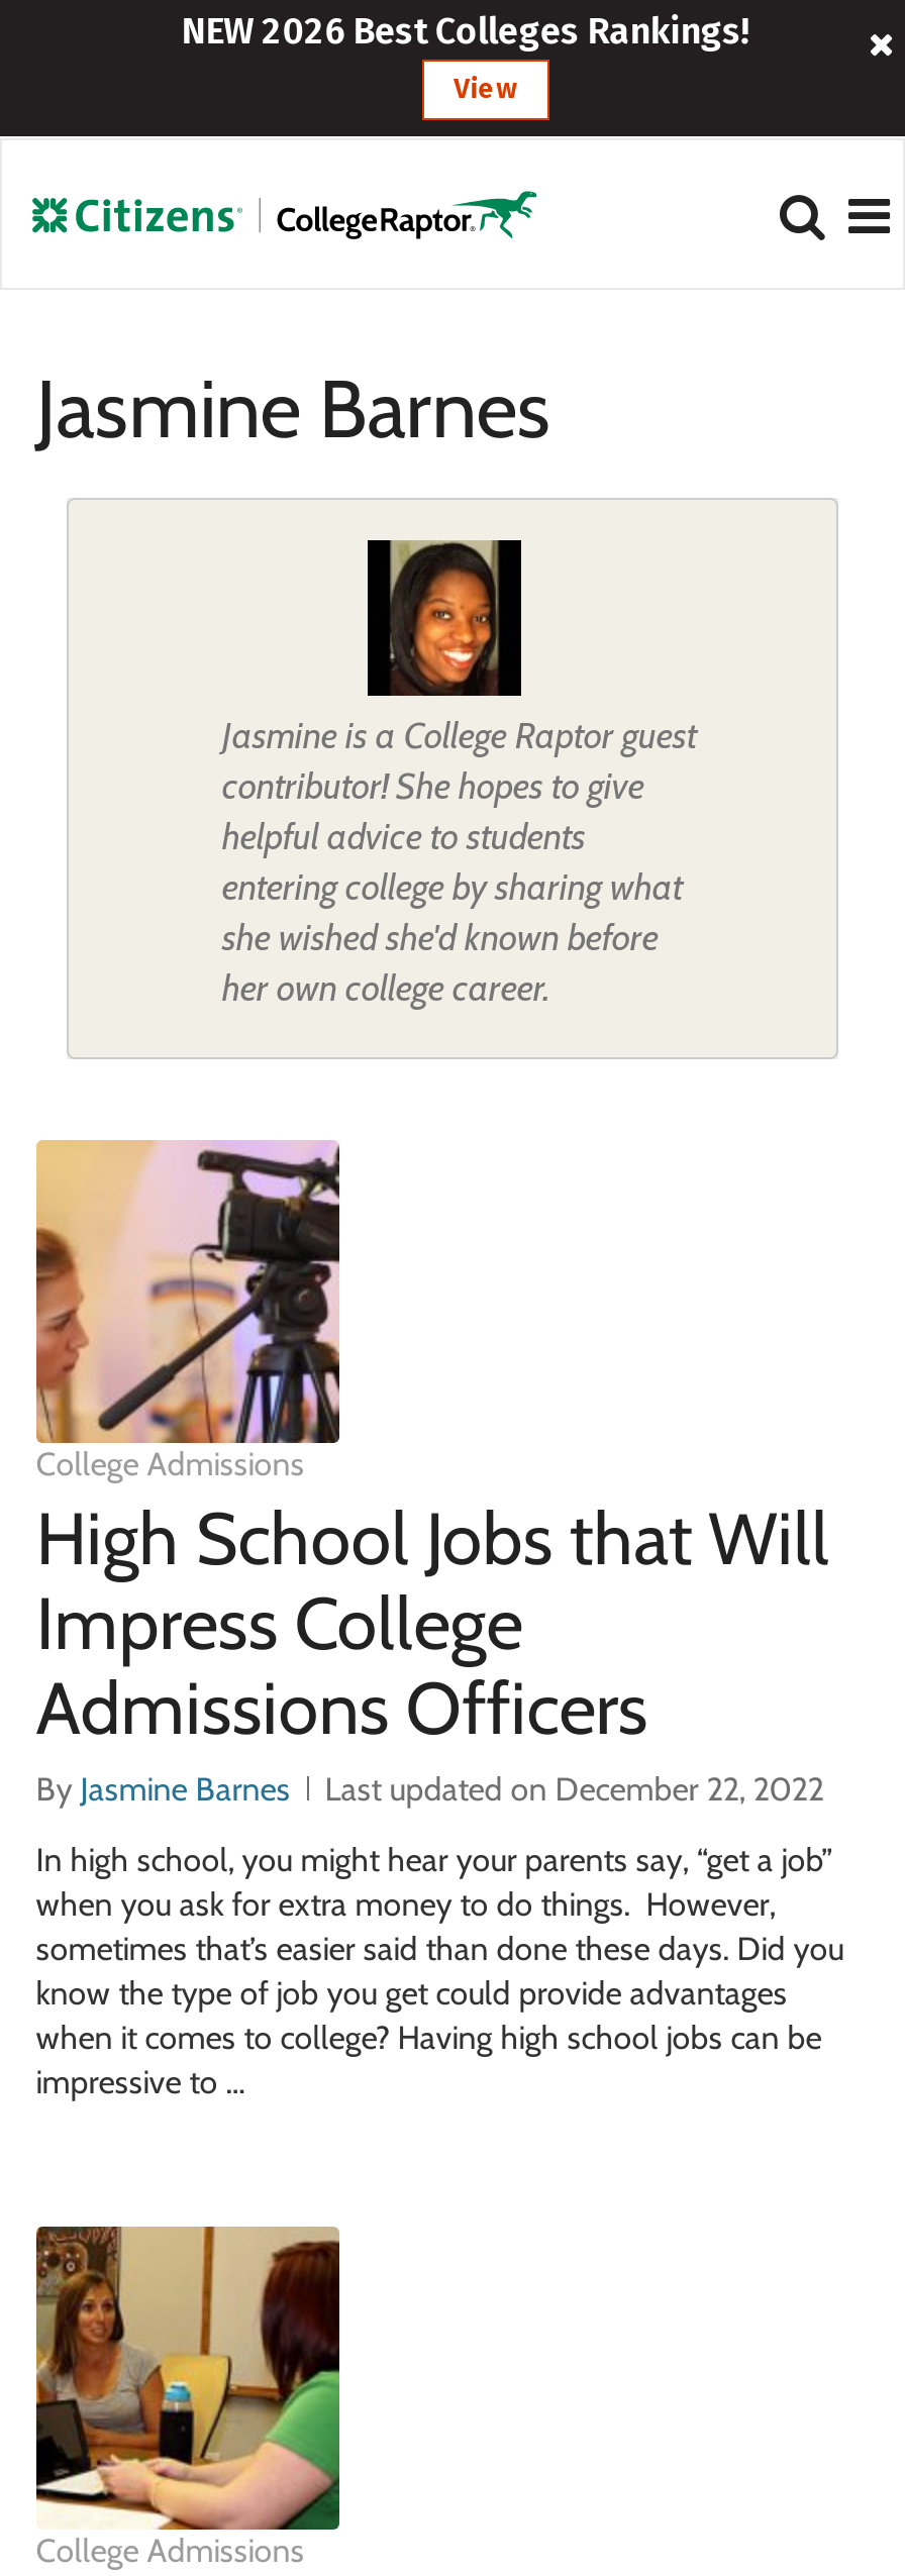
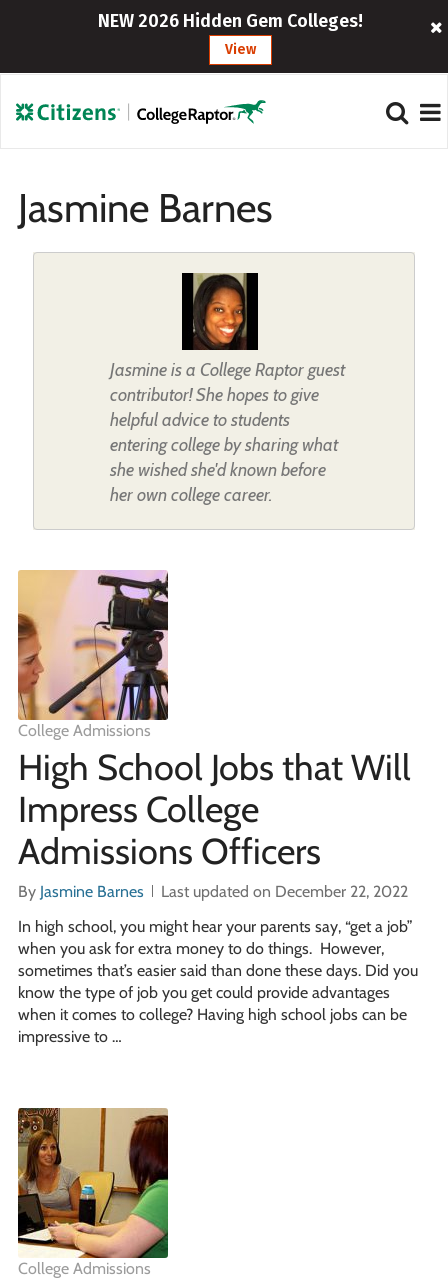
[181,9,751,54] NEW 2026 Best Colleges Rankings! -> [98,10,363,32] NEW 2026 Hidden Gem Colleges!

